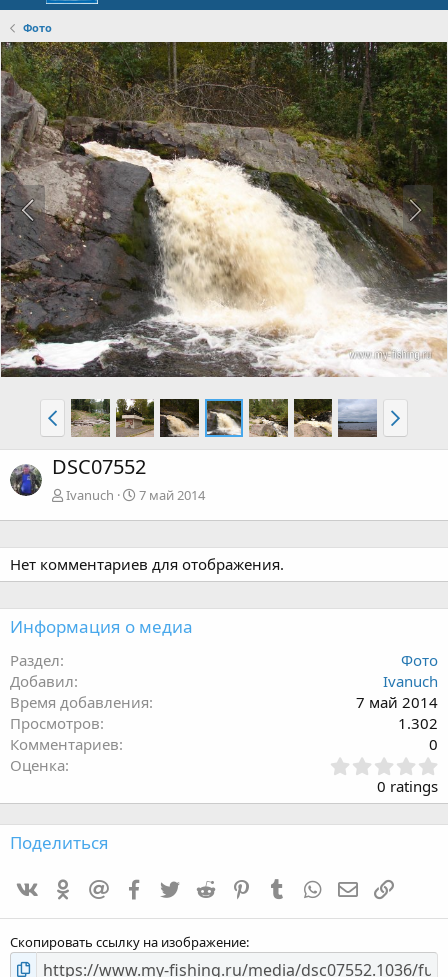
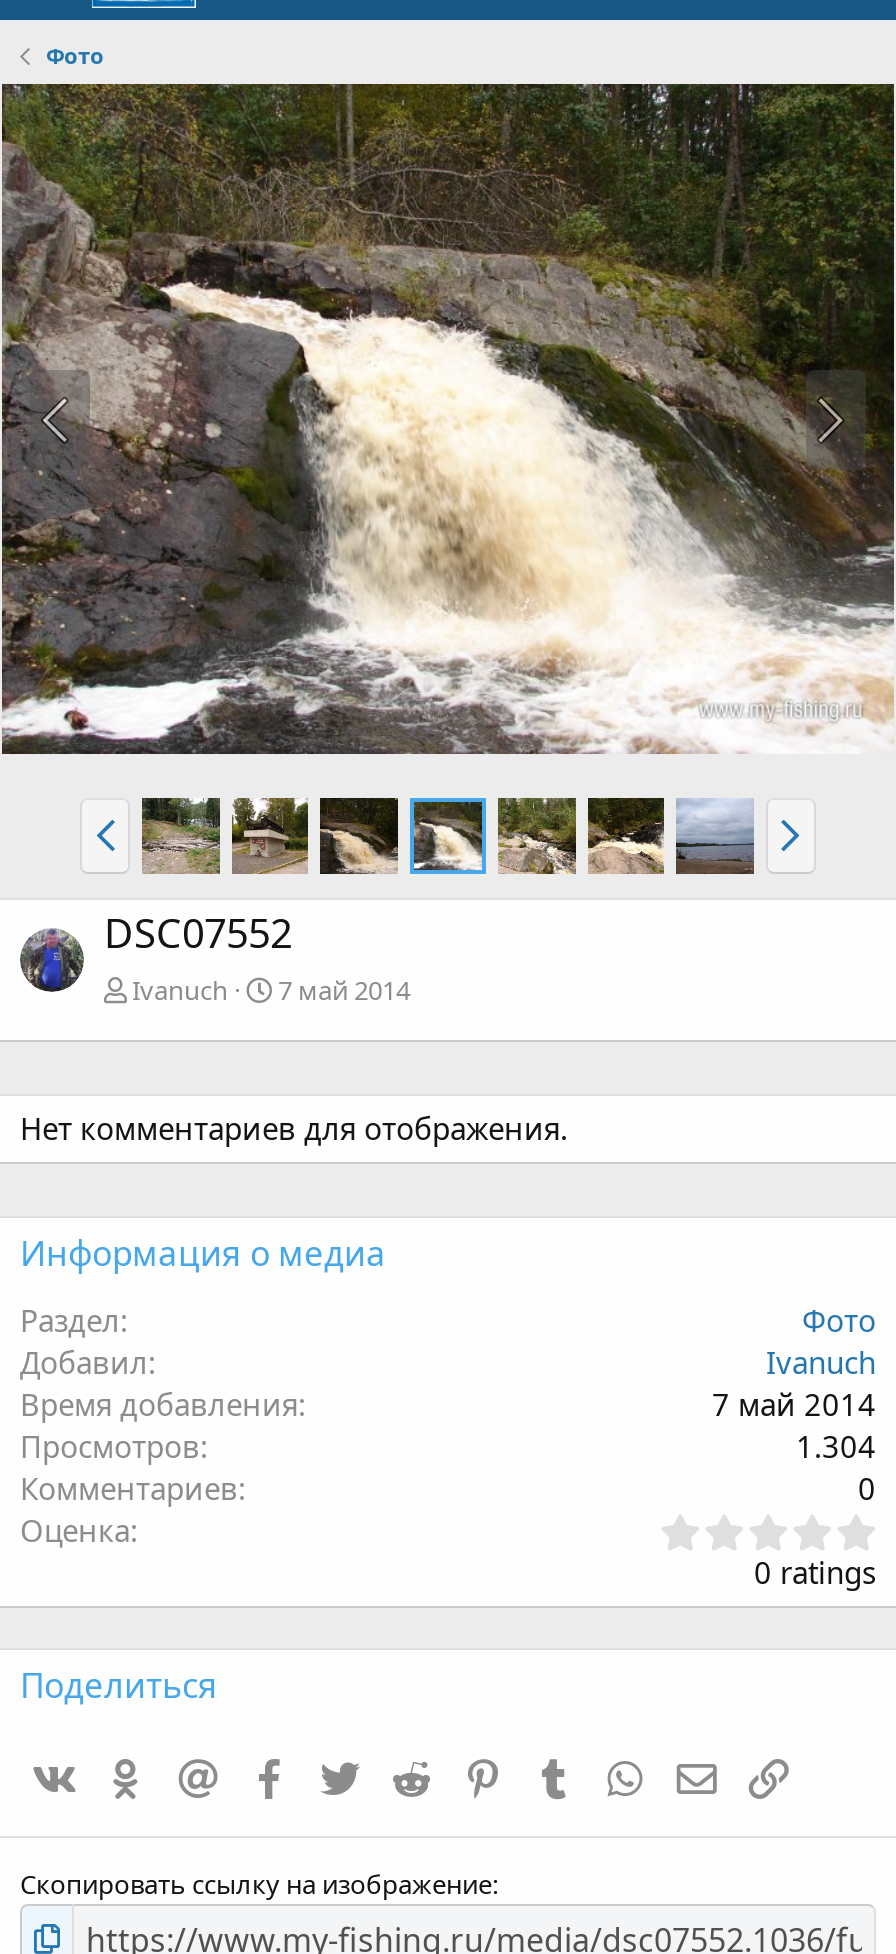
[398,713,438,733] 1.302 -> [796,1427,876,1467] 1.304

